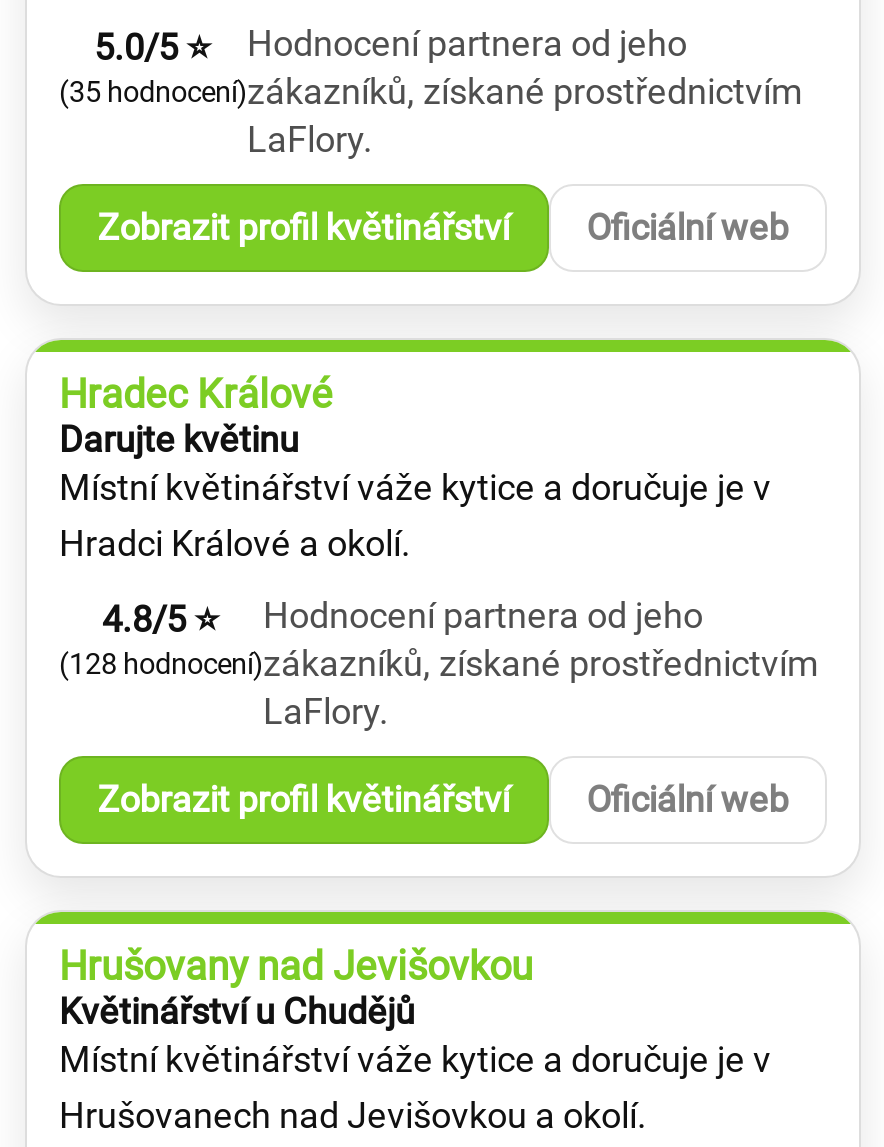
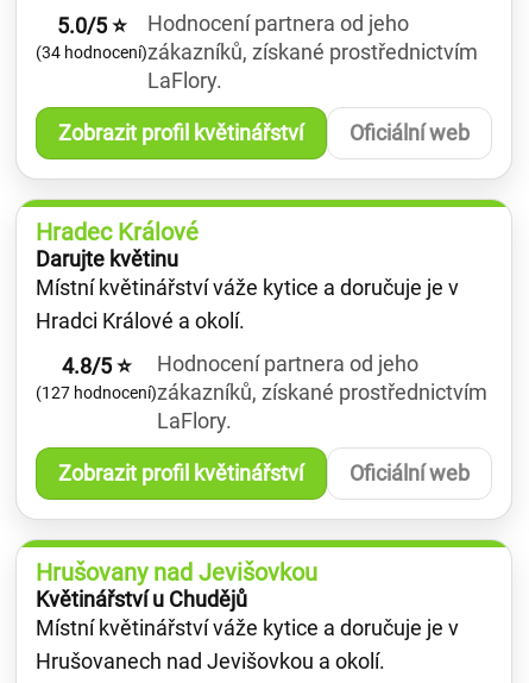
[59,70,803,112] (35 hodnocení) zákazníků, získané prostřednictvím -> [36,39,478,64] (34 hodnocení) zákazníků, získané prostřednictvím
[59,642,819,684] (128 hodnocení) zákazníků, získané prostřednictvím -> [36,380,487,405] (127 hodnocení) zákazníků, získané prostřednictvím

